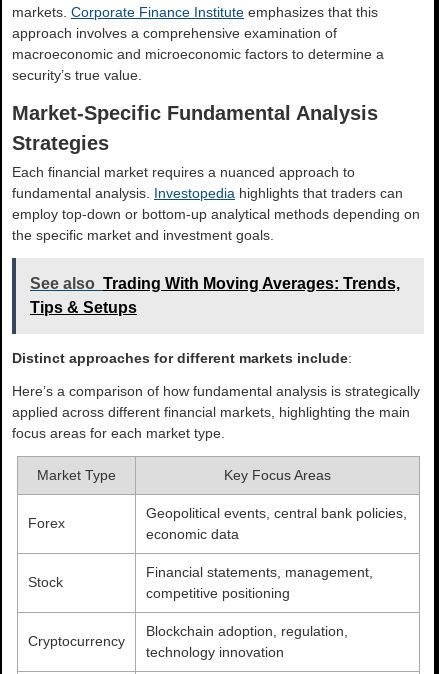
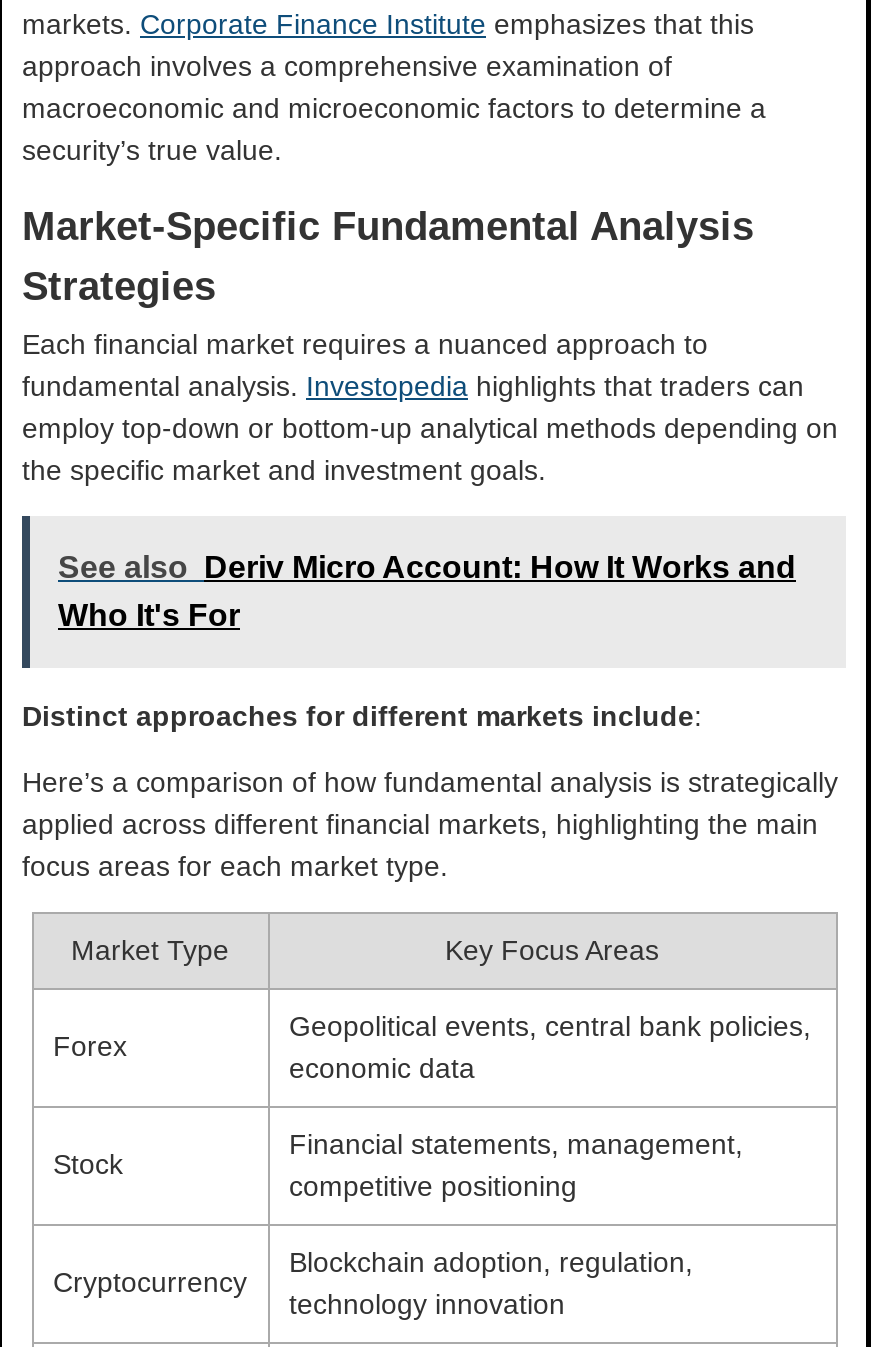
[30,275,400,316] See also Trading With Moving Averages: Trends, | Tips & Setups -> [58,550,796,632] See also Deriv Micro Account: How It Works and | Who It's For

